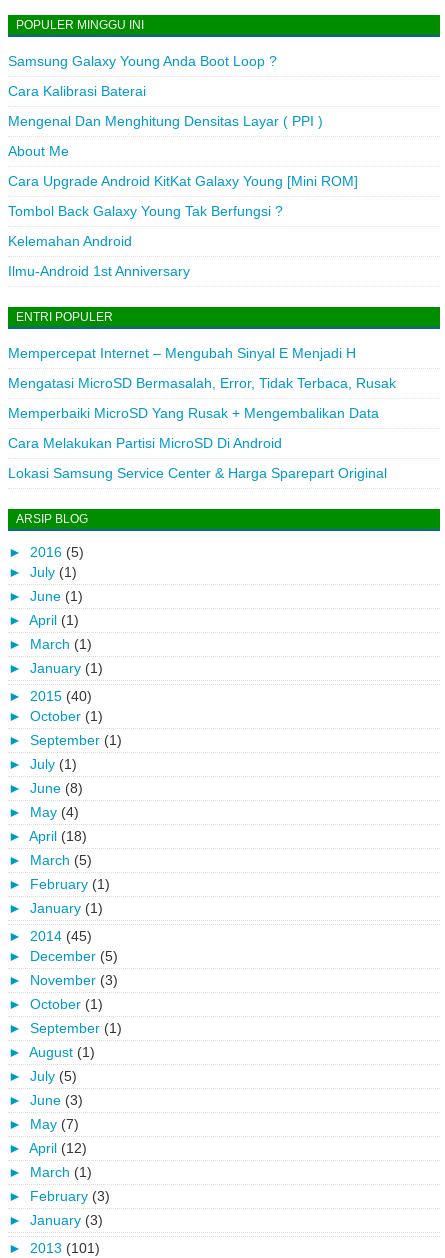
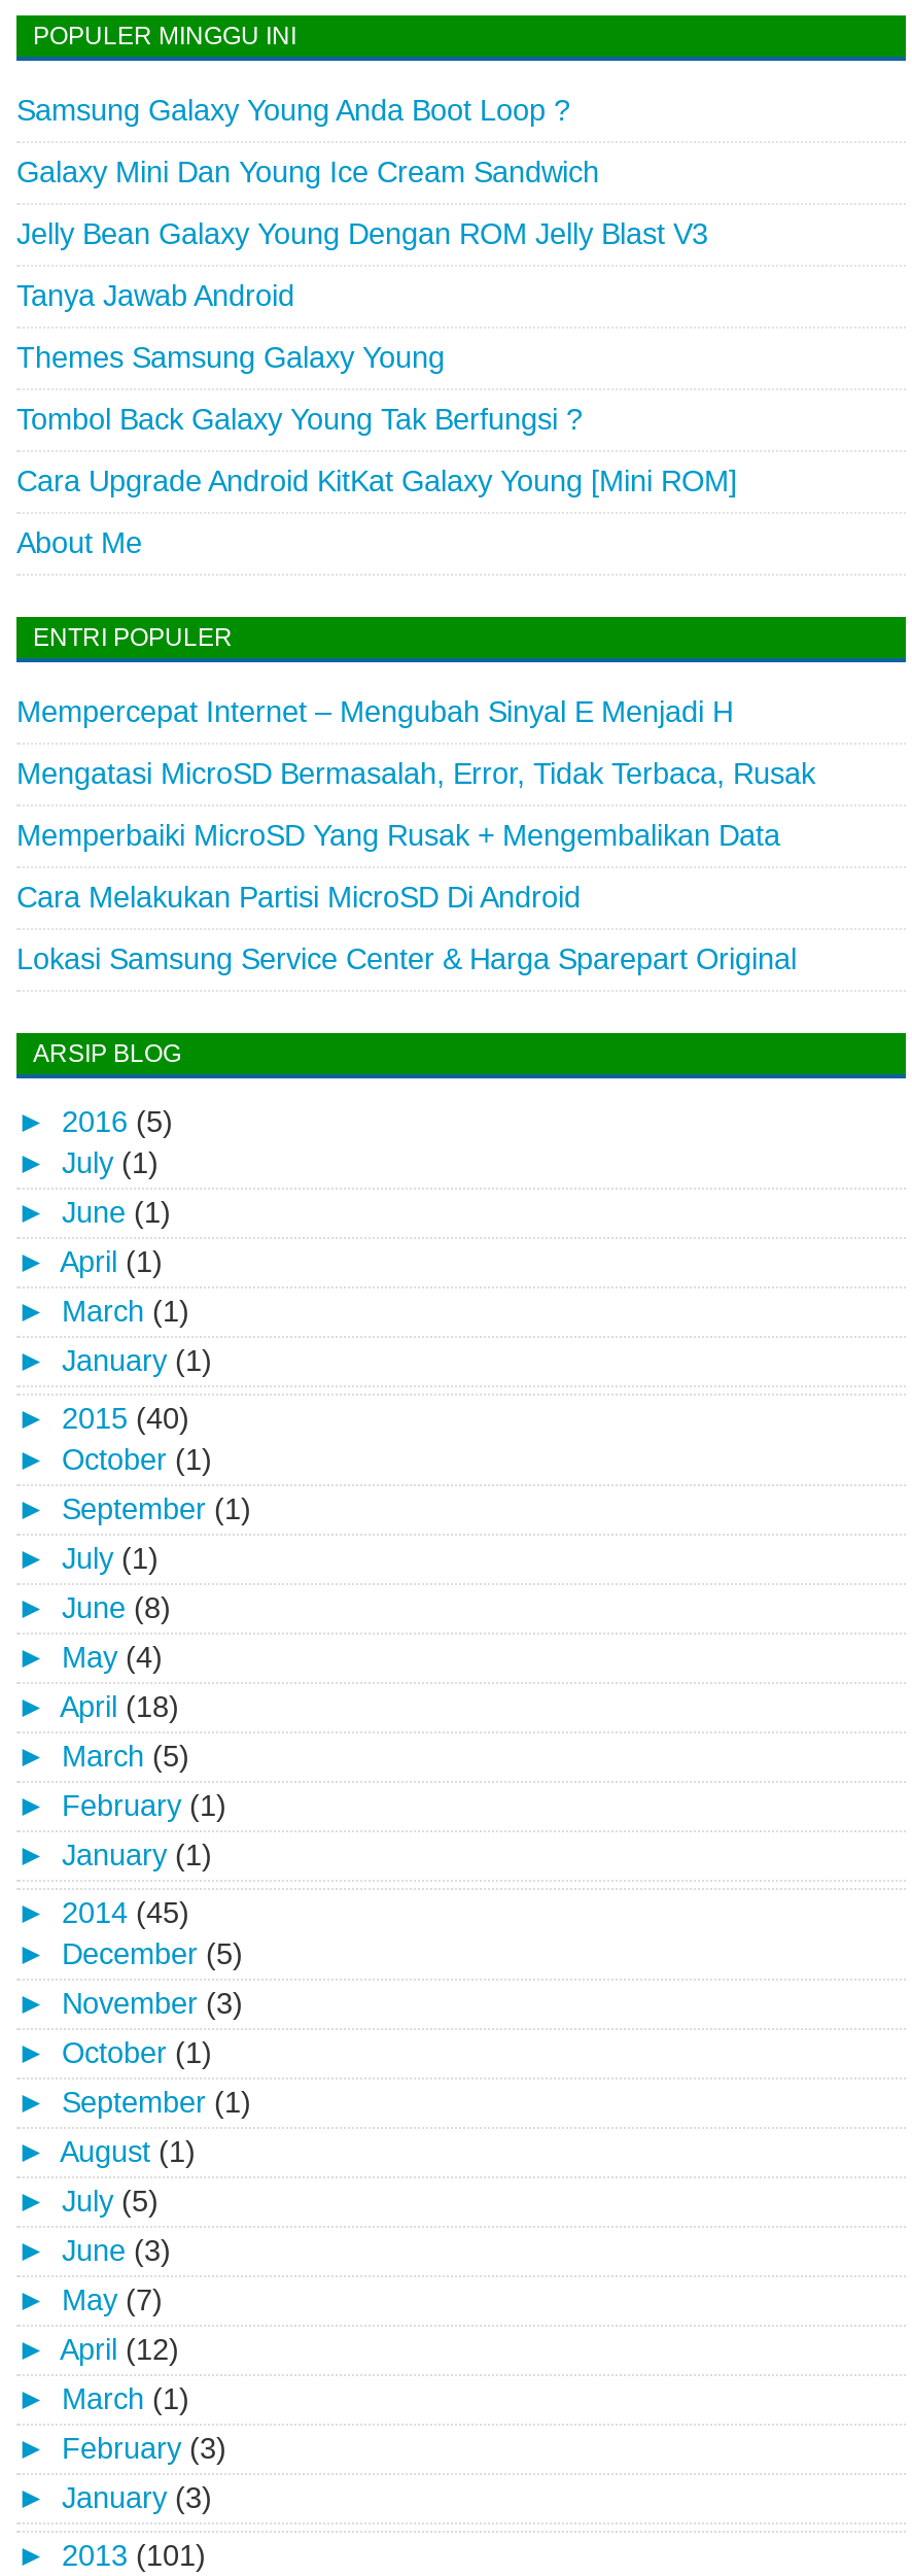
[8,83,323,129] Cara Kalibrasi Baterai | Mengenal Dan Menghitung Densitas Layar ( PPI ) -> [16,155,708,373] Galaxy Mini Dan Young Ice Cream Sandwich | Jelly Bean Galaxy Young Dengan ROM Jelly Blast V3 | Tanya Jawab Android | Themes Samsung Galaxy Young
moved [8,143,69,159] -> [16,526,142,559]: About Me
moved [8,173,358,219] -> [16,402,737,497]: Cara Upgrade Android KitKat Galaxy Young [Mini ROM] | Tombol Back Galaxy Young Tak Berfungsi ?
[8,233,190,279] Kelemahan Android | Ilmu-Android 1st Anniversary -> none

